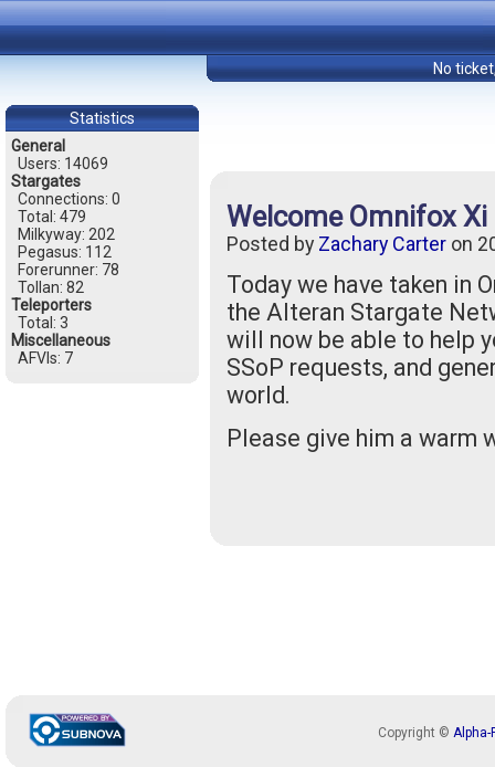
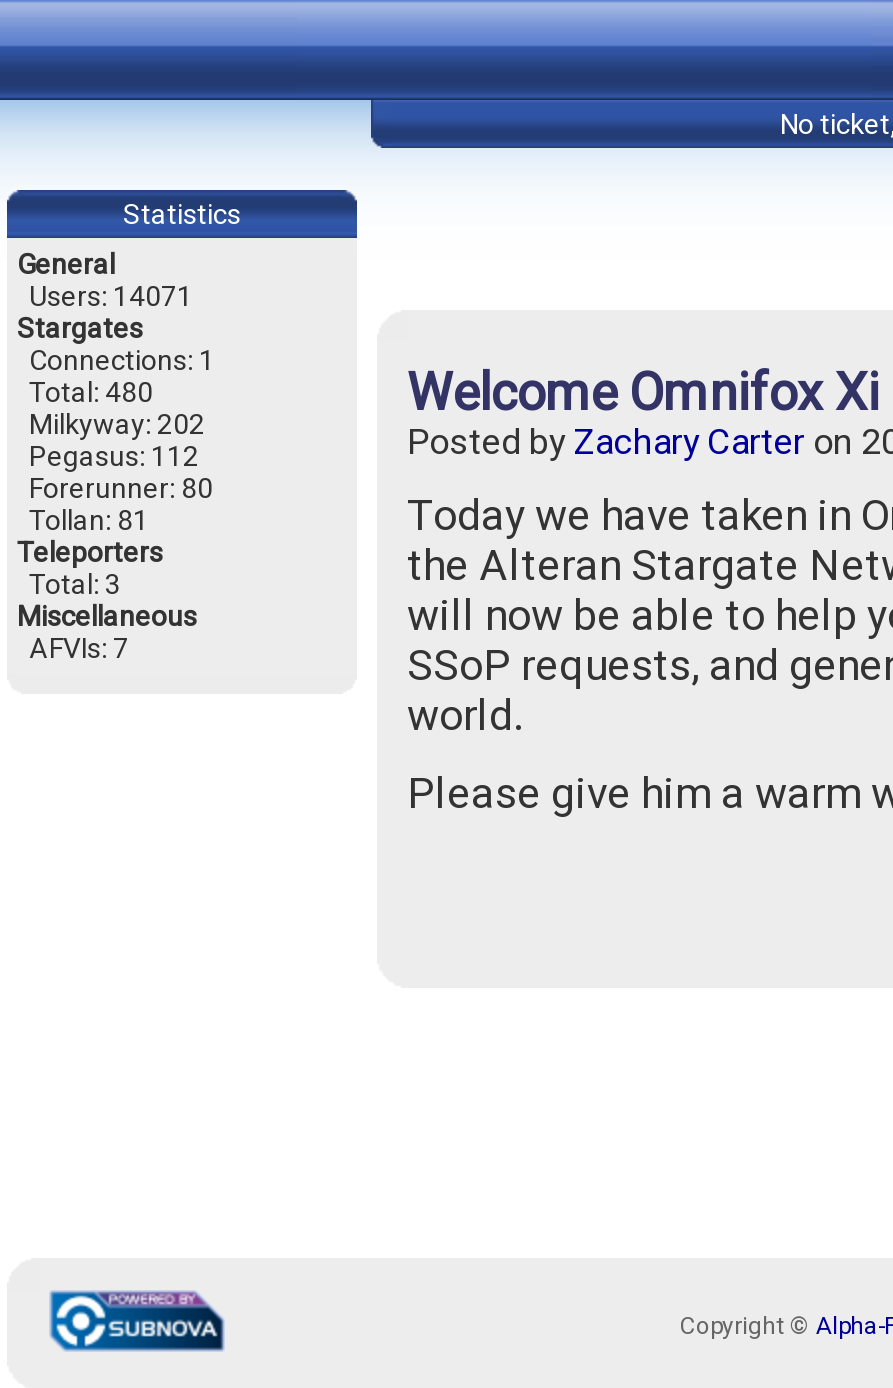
[11,155,108,172] Users: 14069 -> [17,280,193,312] Users: 14071
[11,190,120,208] Connections: 0 -> [17,344,215,376] Connections: 1
[11,208,86,225] Total: 479 -> [17,376,153,408] Total: 480
[11,261,119,279] Forerunner: 78 -> [17,472,213,504] Forerunner: 80
[11,279,84,296] Tollan: 82 -> [17,504,149,536] Tollan: 81

